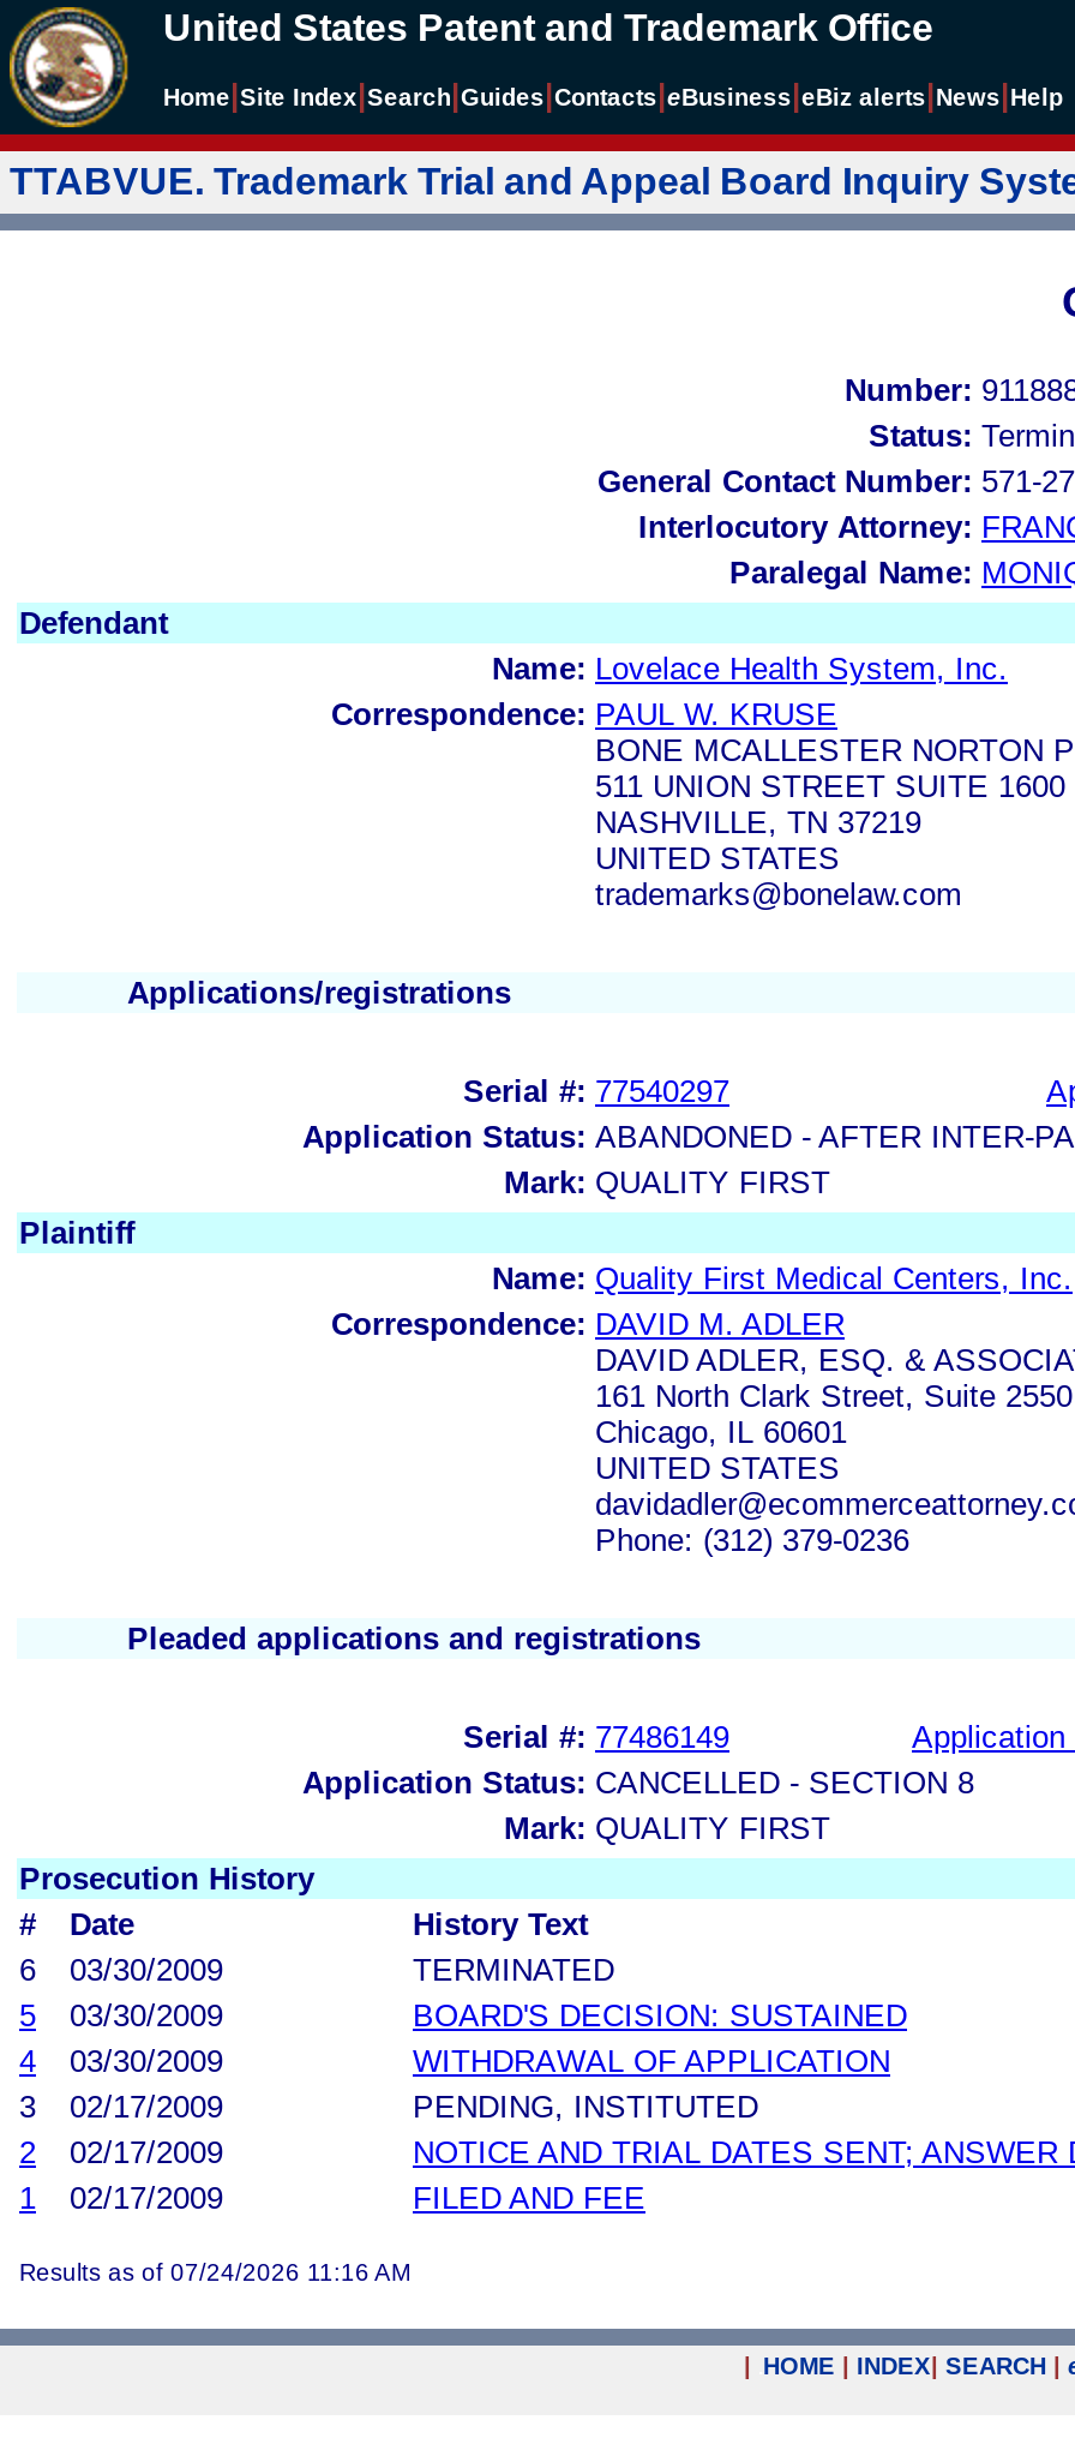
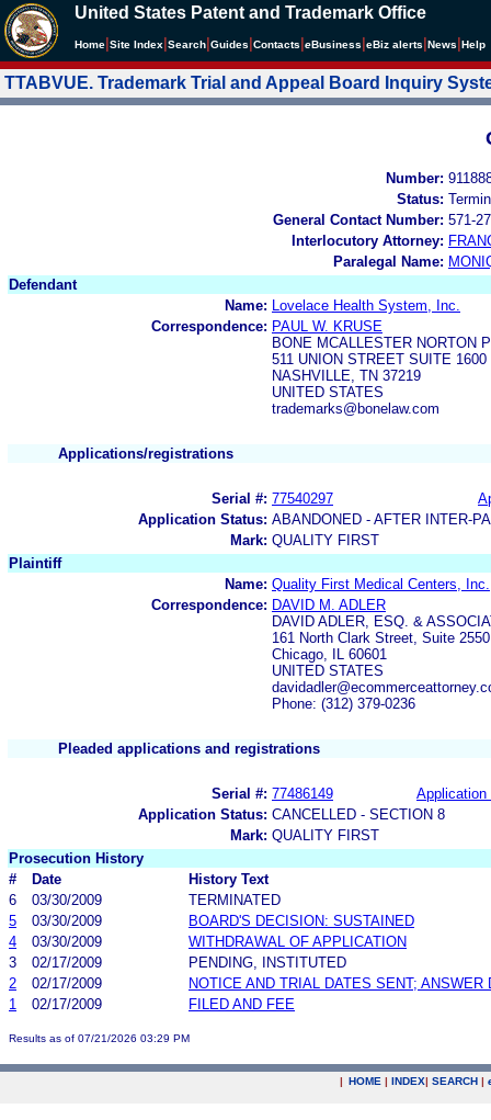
[19,2259,410,2285] Results as of 07/24/2026 11:16 AM -> [9,1032,190,1044] Results as of 07/21/2026 03:29 PM

